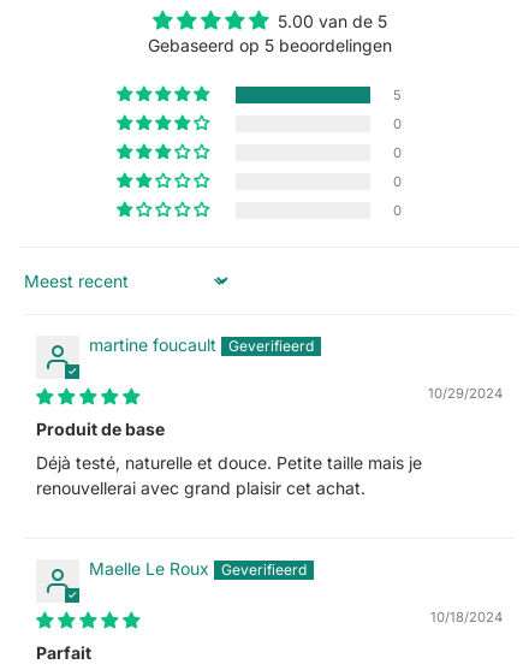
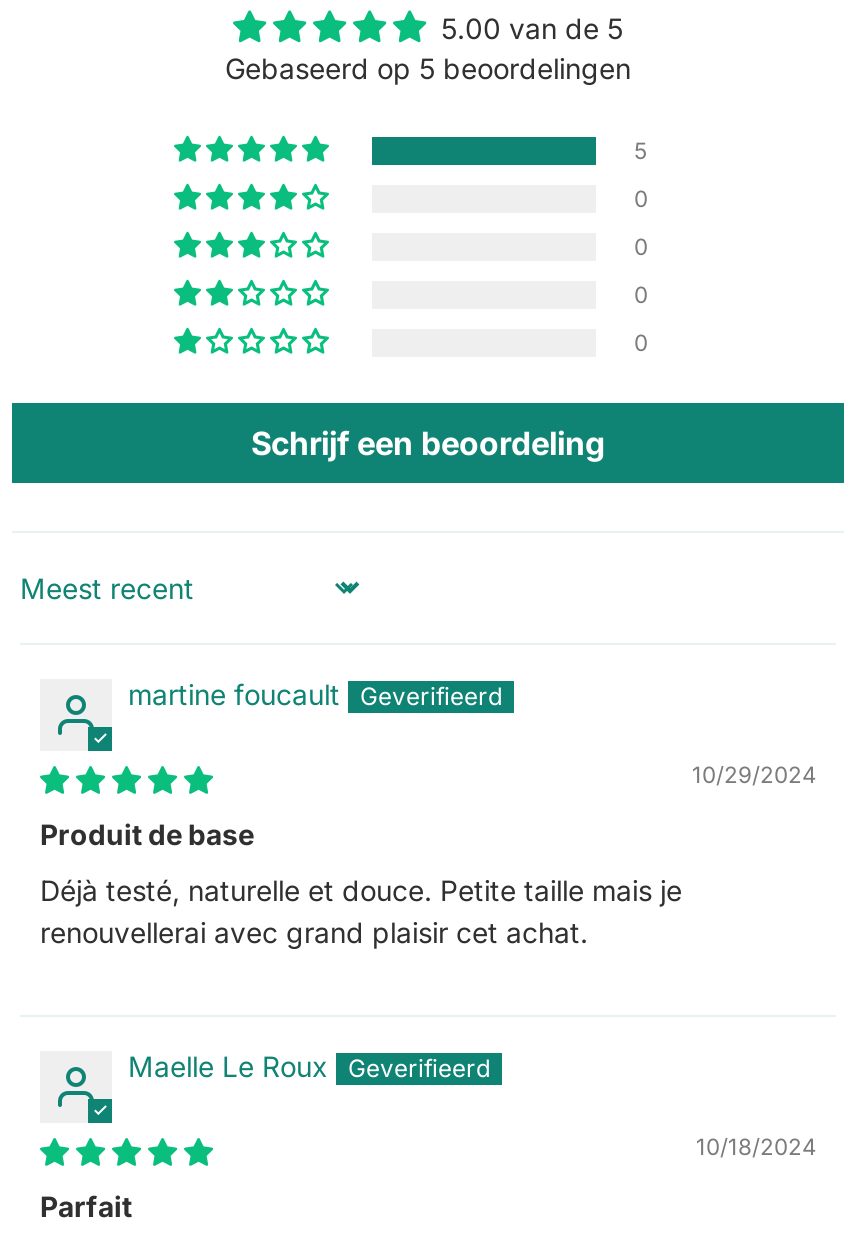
none -> [251,423,605,463] Schrijf een beoordeling

